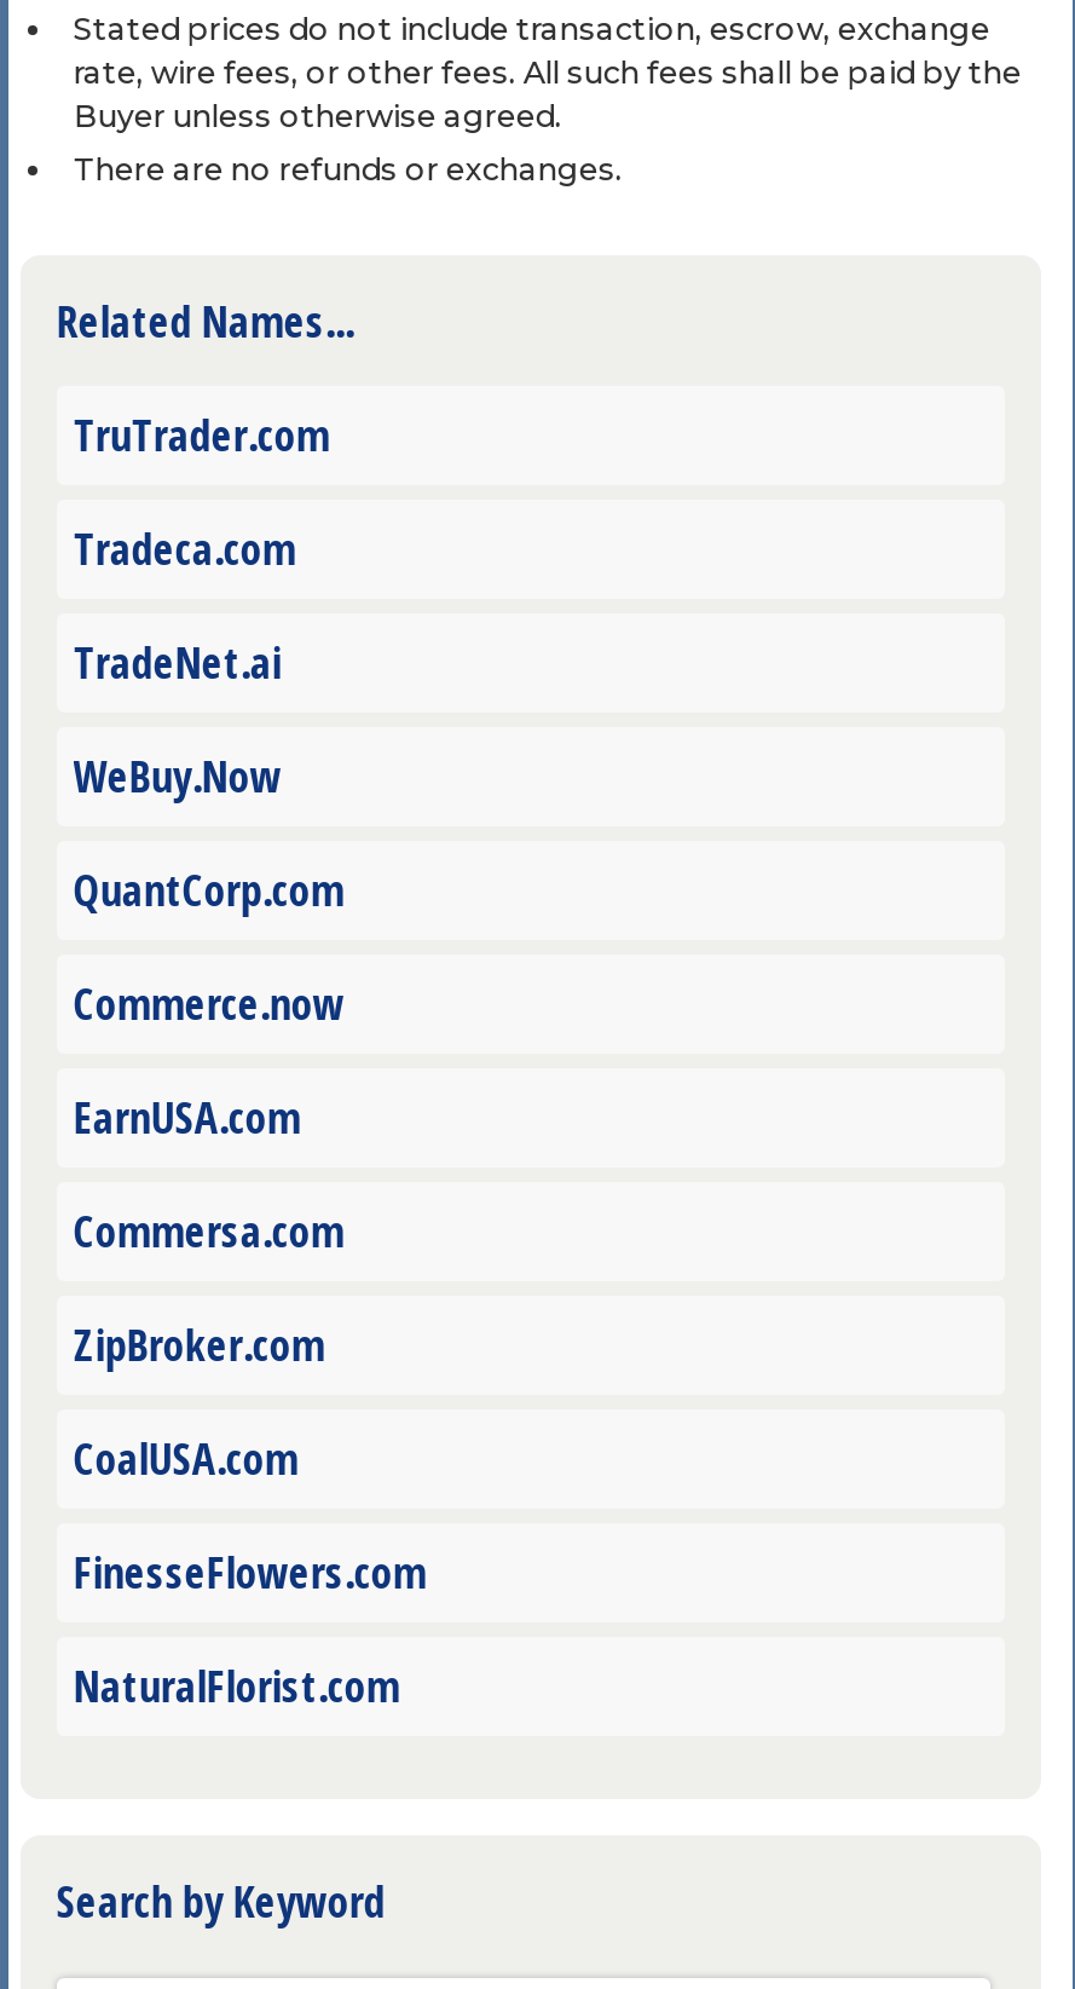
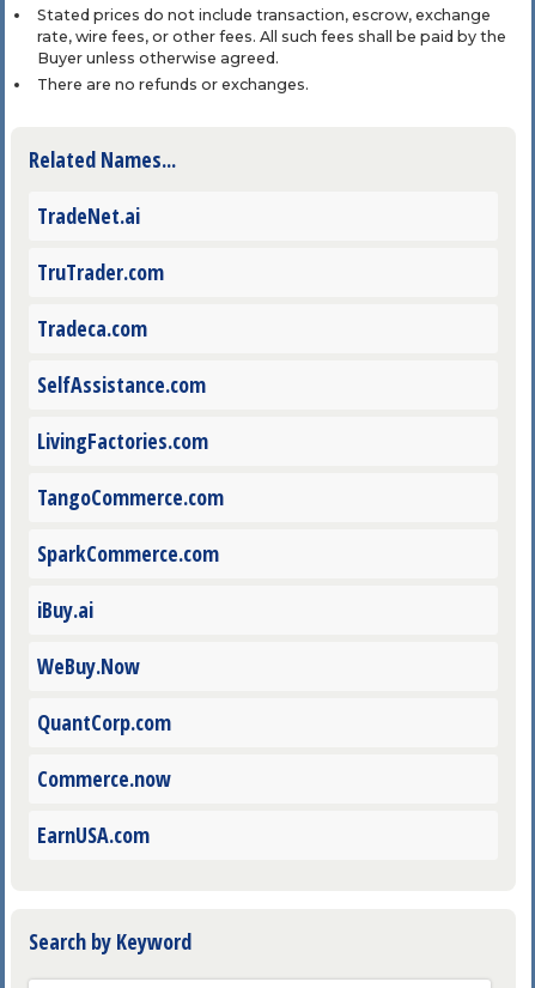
moved [74,406,330,578] -> [37,258,164,343]: TruTrader.com | Tradeca.com
none -> [37,370,224,624] SelfAssistance.com | LivingFactories.com | TangoCommerce.com | SparkCommerce.com | iBuy.ai
moved [74,633,282,692] -> [37,202,140,230]: TradeNet.ai
moved [74,747,344,1146] -> [37,652,171,849]: WeBuy.Now | QuantCorp.com | Commerce.now | EarnUSA.com
[74,1202,427,1715] Commersa.com | ZipBroker.com | CoalUSA.com | FinesseFlowers.com | NaturalFlorist.com -> none

